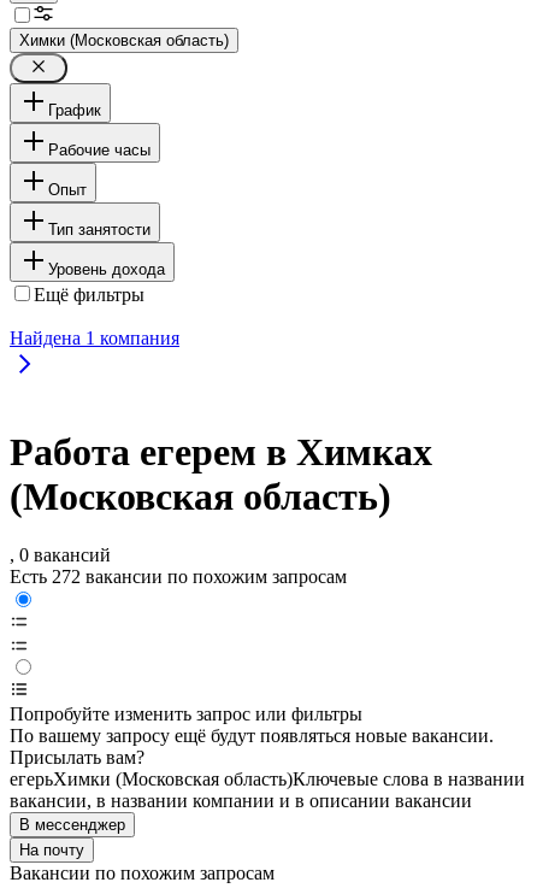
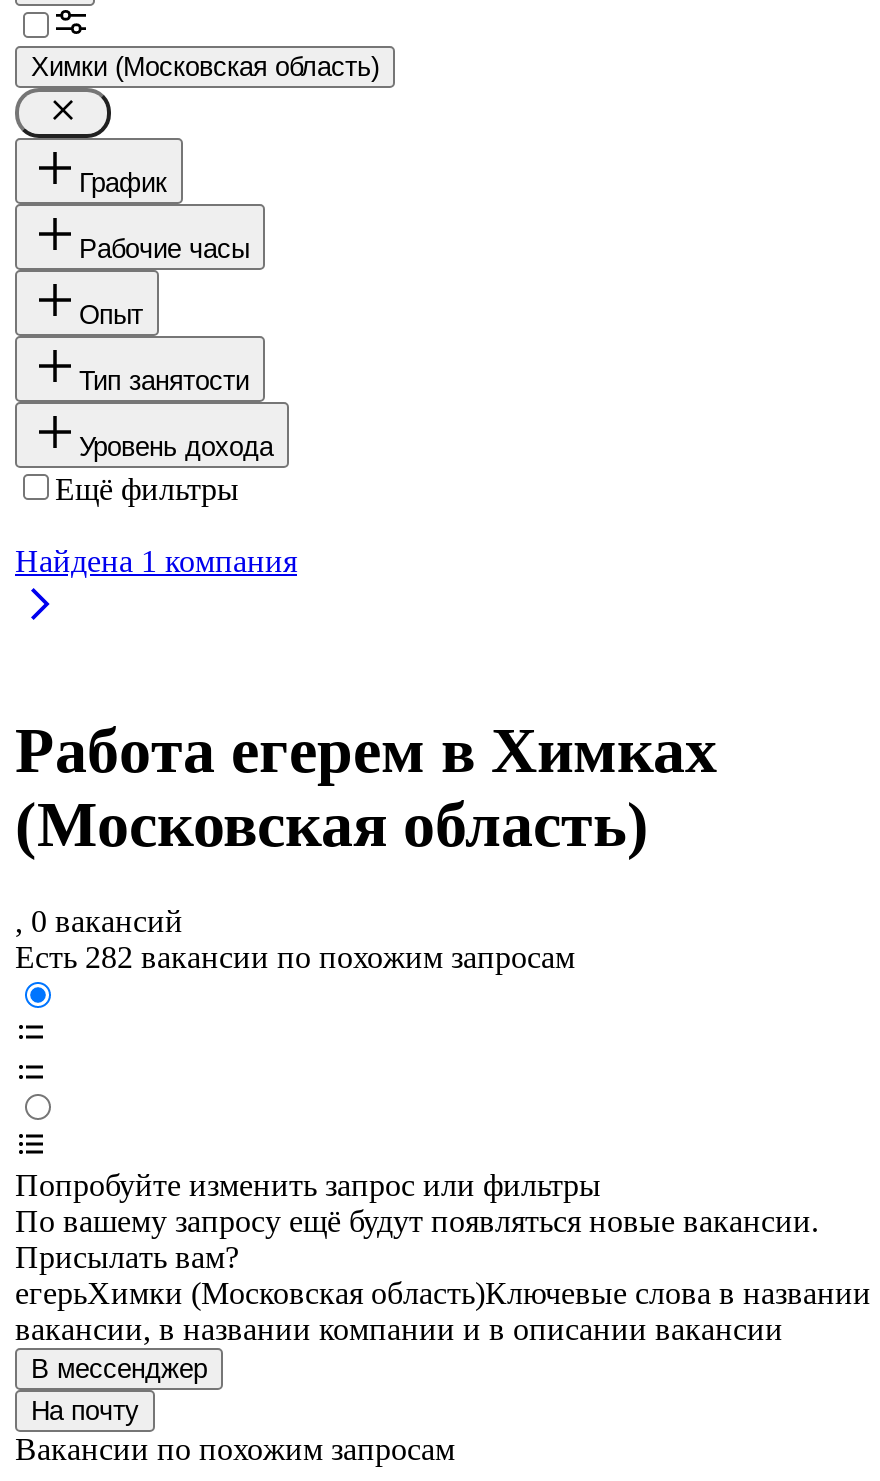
[10,567,347,587] Есть 272 вакансии по похожим запросам -> [15,941,575,975] Есть 282 вакансии по похожим запросам

